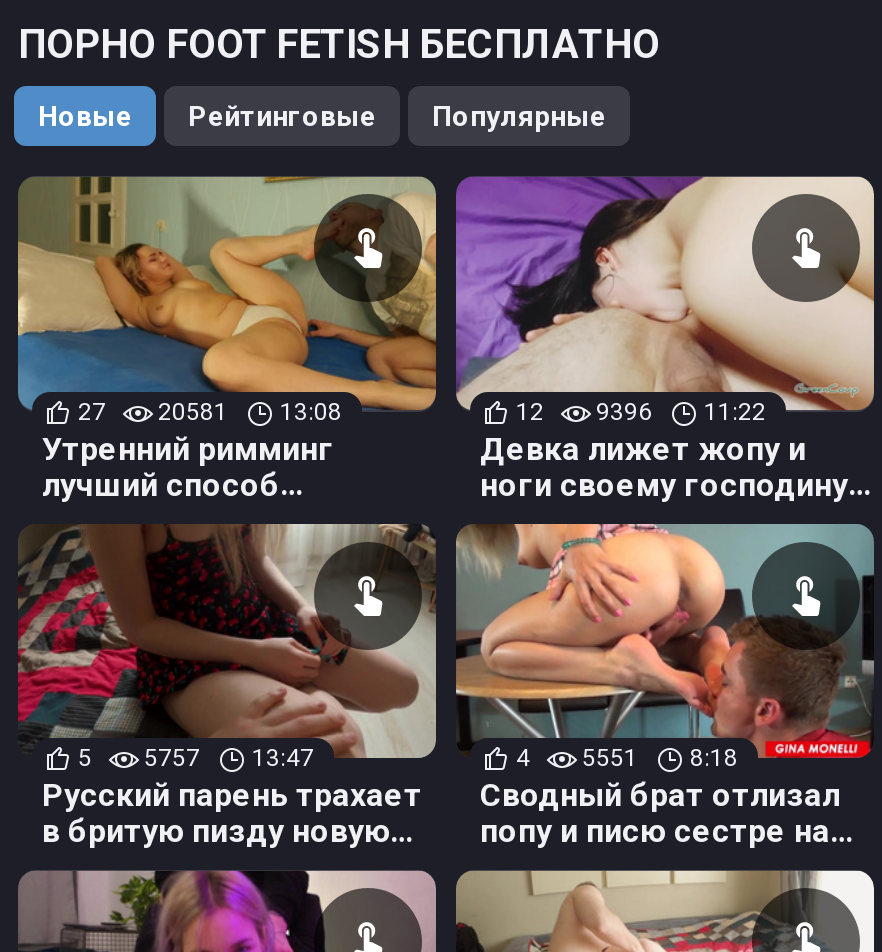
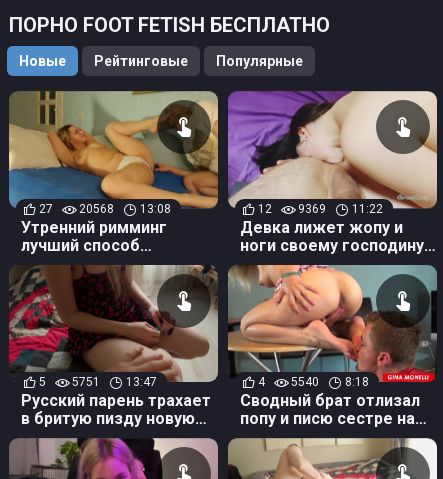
[78,397,342,425] 27 20581 13:08 -> [39,202,171,216] 27 20568 13:08
[516,397,766,425] 12 9396 11:22 -> [258,202,383,216] 12 9369 11:22
[78,744,314,772] 5 5757 13:47 -> [39,375,157,389] 5 5751 13:47
[516,744,738,772] 4 5551 8:18 -> [258,375,369,389] 4 5540 8:18

